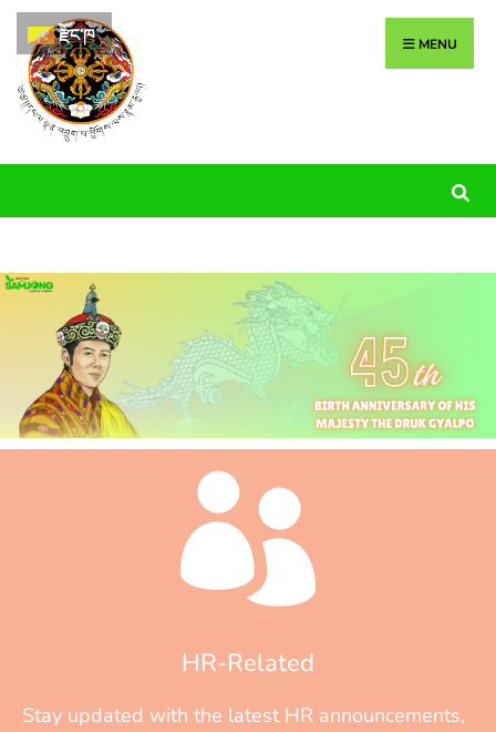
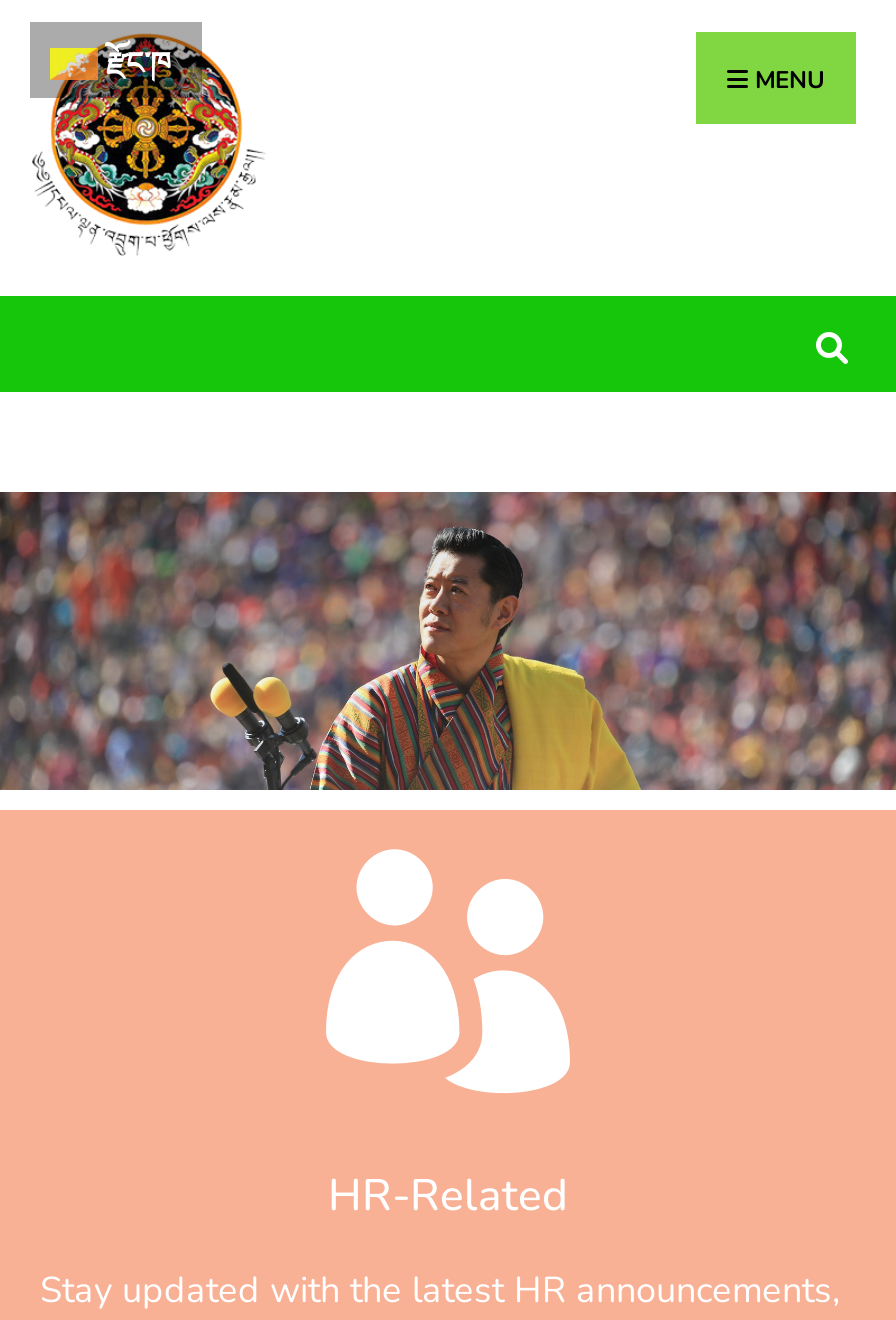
[3,272,493,439] [image] -> [6,490,890,792] [image]

